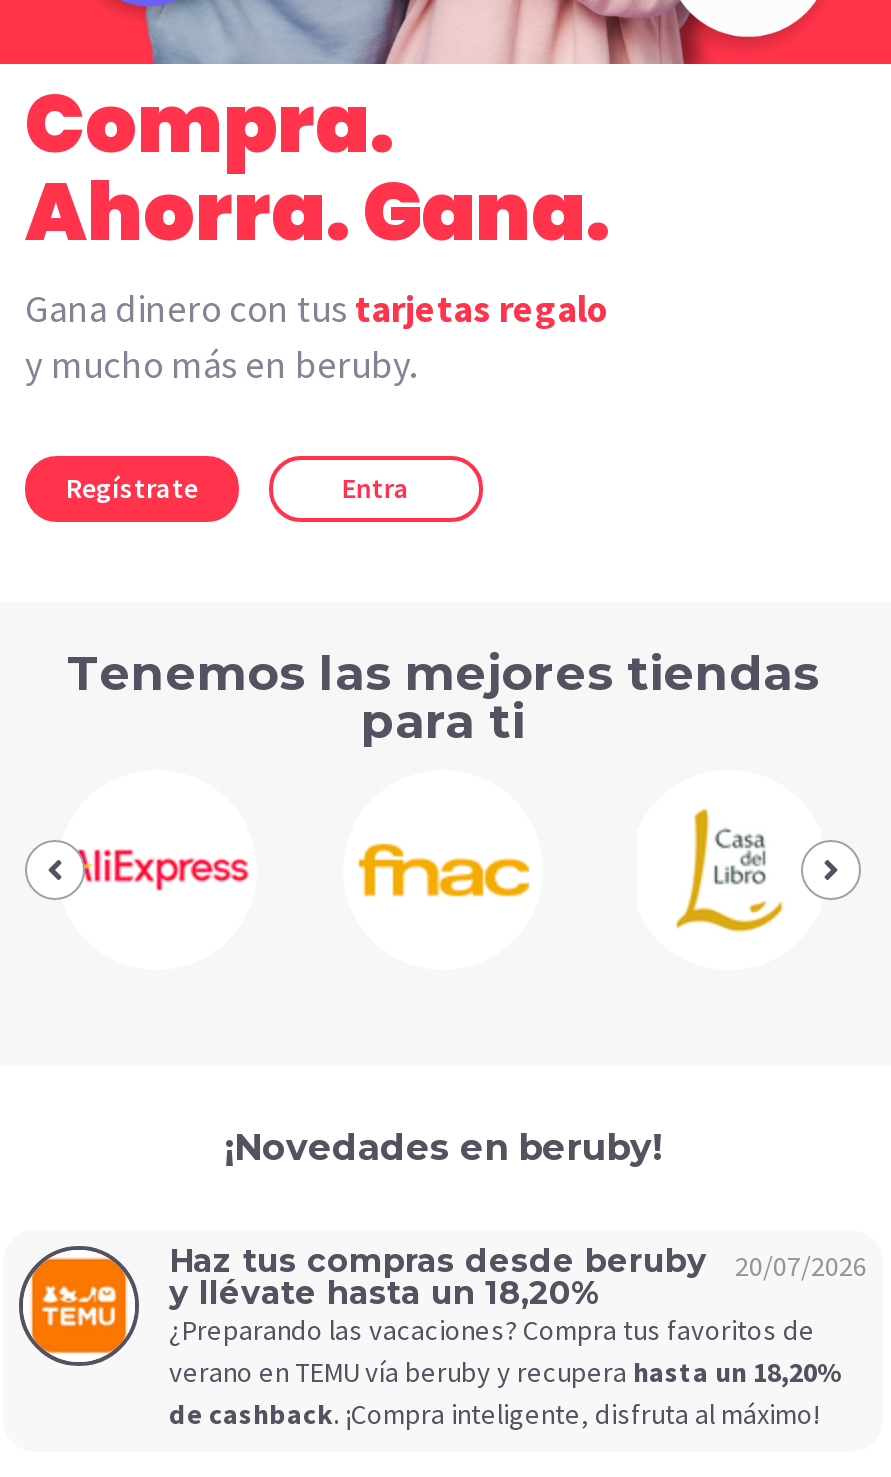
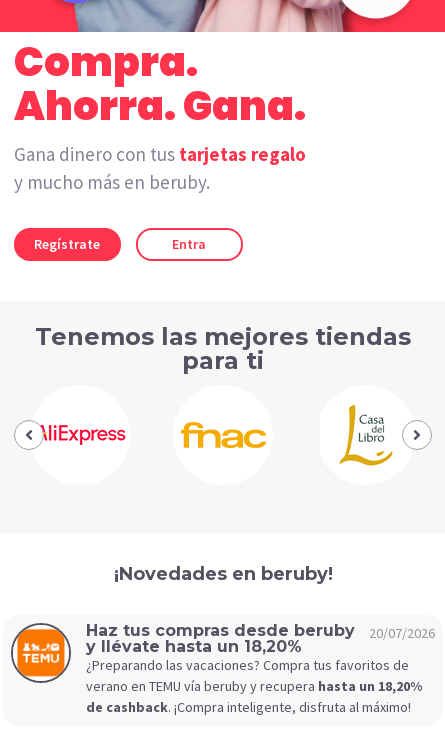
[25,284,355,332] Gana dinero con tus -> [14,142,306,166] Gana dinero con tus tarjetas regalo

